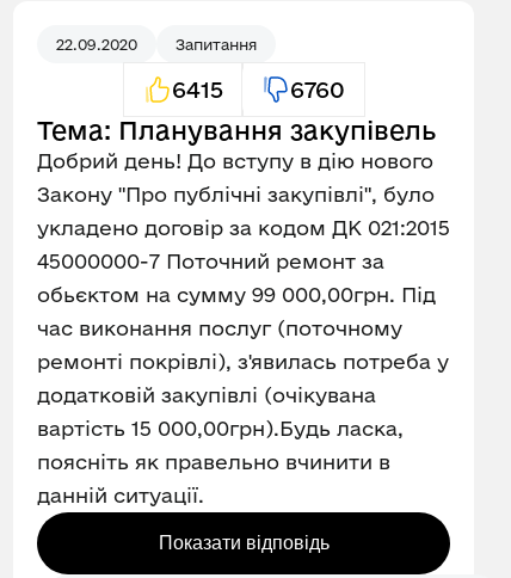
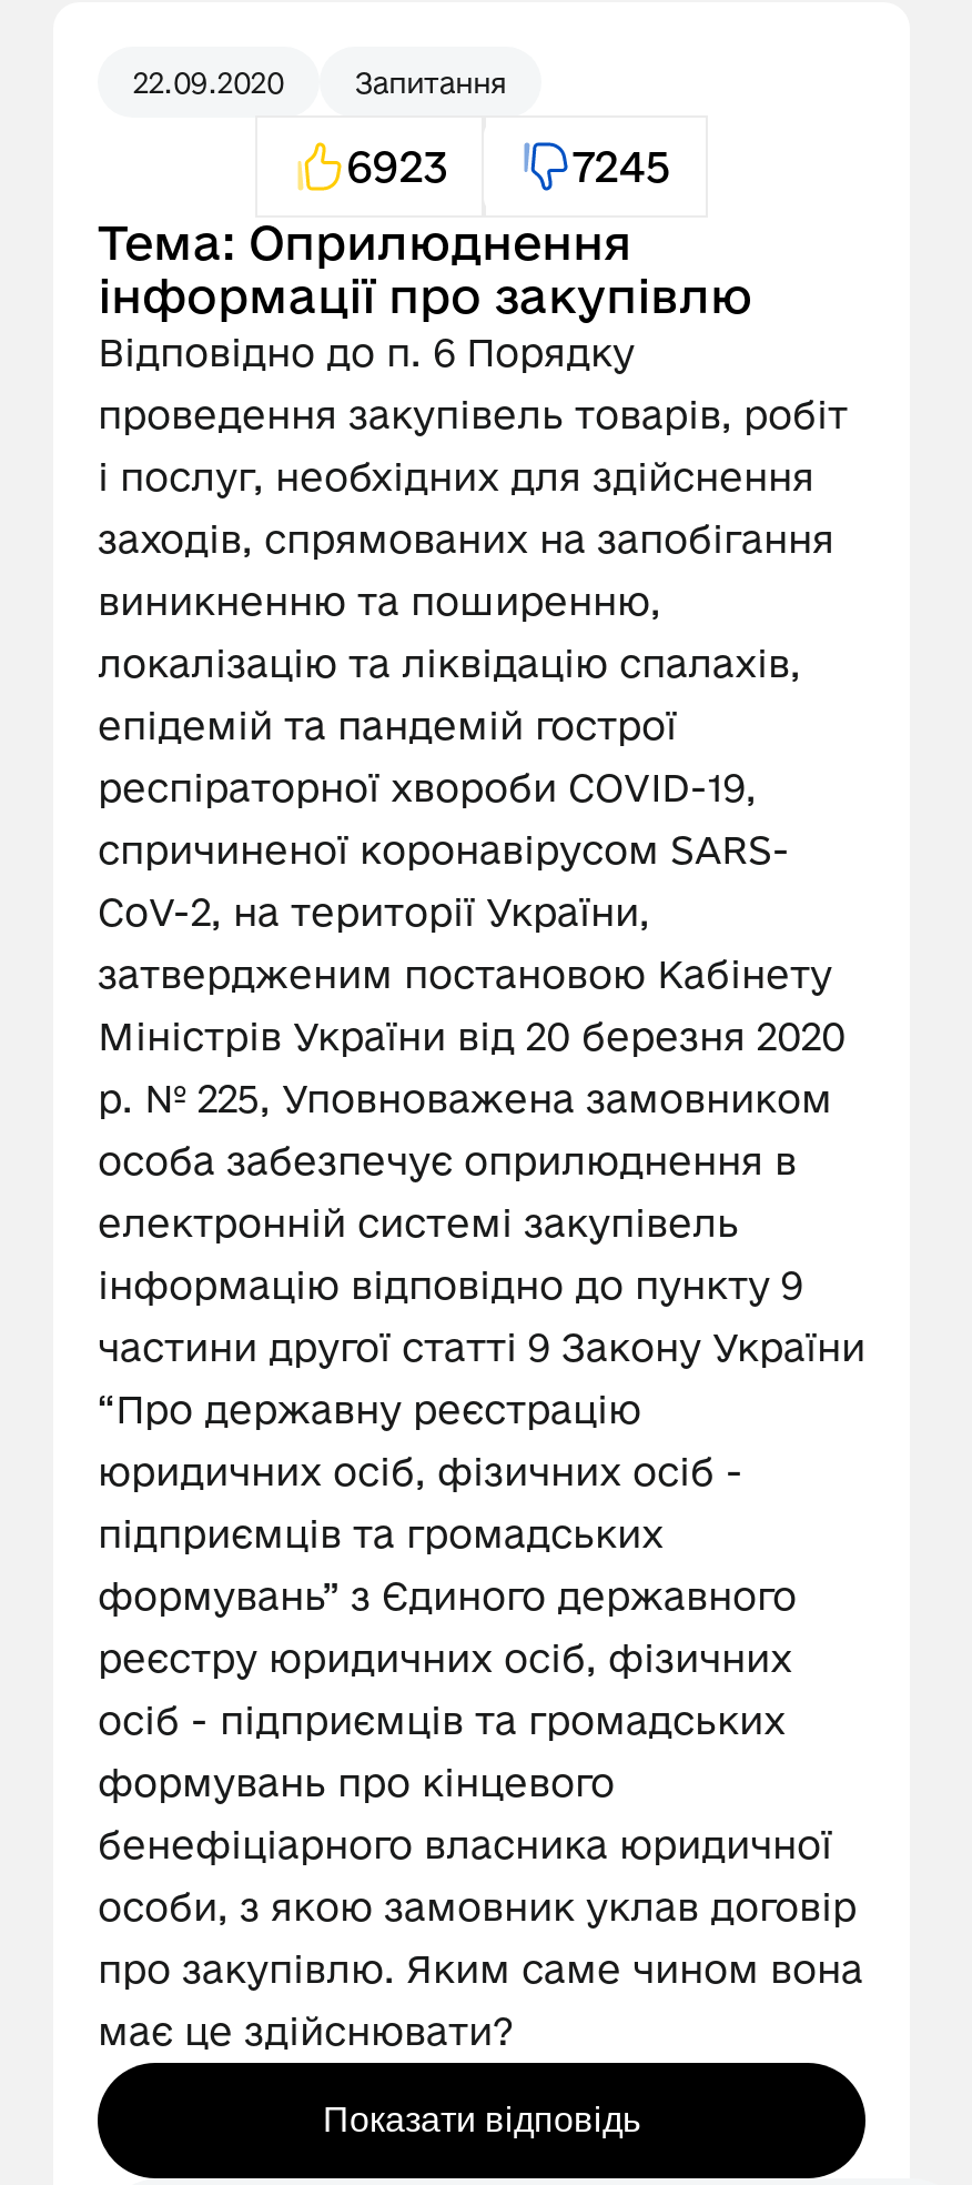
[37,76,450,506] 6415 | 6760 | Тема: Планування закупівель | Добрий день! До вступу в дію нового | Закону "Про публічні закупівлі", було | укладено договір за кодом ДК 021:2015 | 45000000-7 Поточний ремонт за | обьєктом на сумму 99 000,00грн. Під | час виконання послуг (поточному | ремонті покрівлі), з'явилась потреба у | додатковій закупівлі (очікувана | вартість 15 000,00грн).Будь ласка, | поясніть як правельно вчинити в | данній ситуації. -> [98,142,865,2052] 6923 | 7245 | Тема: Оприлюднення | інформації про закупівлю | Відповідно до п. 6 Порядку | проведення закупівель товарів, робіт | і послуг, необхідних для здійснення | заходів, спрямованих на запобігання | виникненню та поширенню, | локалізацію та ліквідацію спалахів, | епідемій та пандемій гострої | респіраторної хвороби COVID-19, | спричиненої коронавірусом SARS- | CoV-2, на території України, | затвердженим постановою Кабінету | Міністрів України від 20 березня 2020 | р. № 225, Уповноважена замовником | особа забезпечує оприлюднення в | електронній системі закупівель | інформацію відповідно до пункту 9 | частини другої статті 9 Закону України | “Про державну реєстрацію | юридичних осіб, фізичних осіб - | підприємців та громадських | формувань” з Єдиного державного | реєстру юридичних осіб, фізичних | осіб - підприємців та громадських | формувань про кінцевого | бенефіціарного власника юридичної | особи, з якою замовник уклав договір | про закупівлю. Яким саме чином вона | має це здійснювати?

